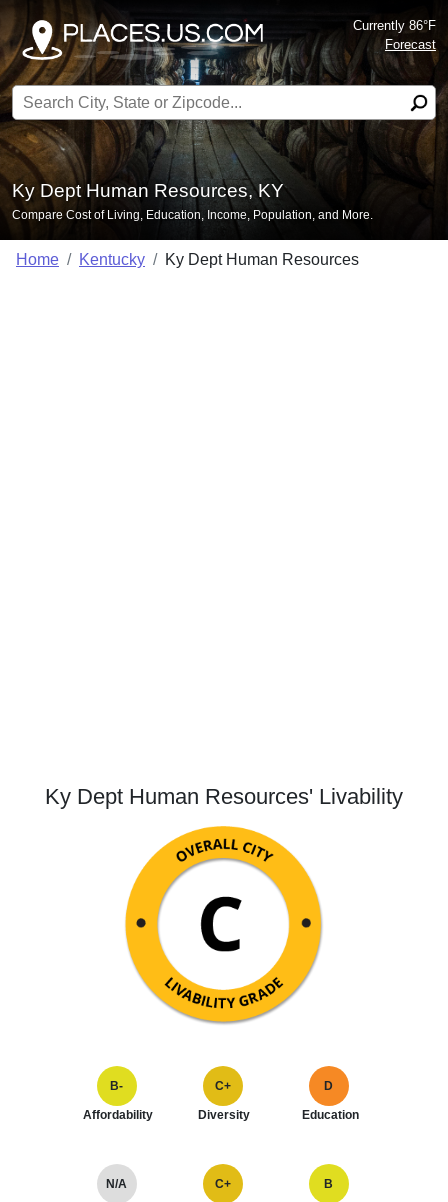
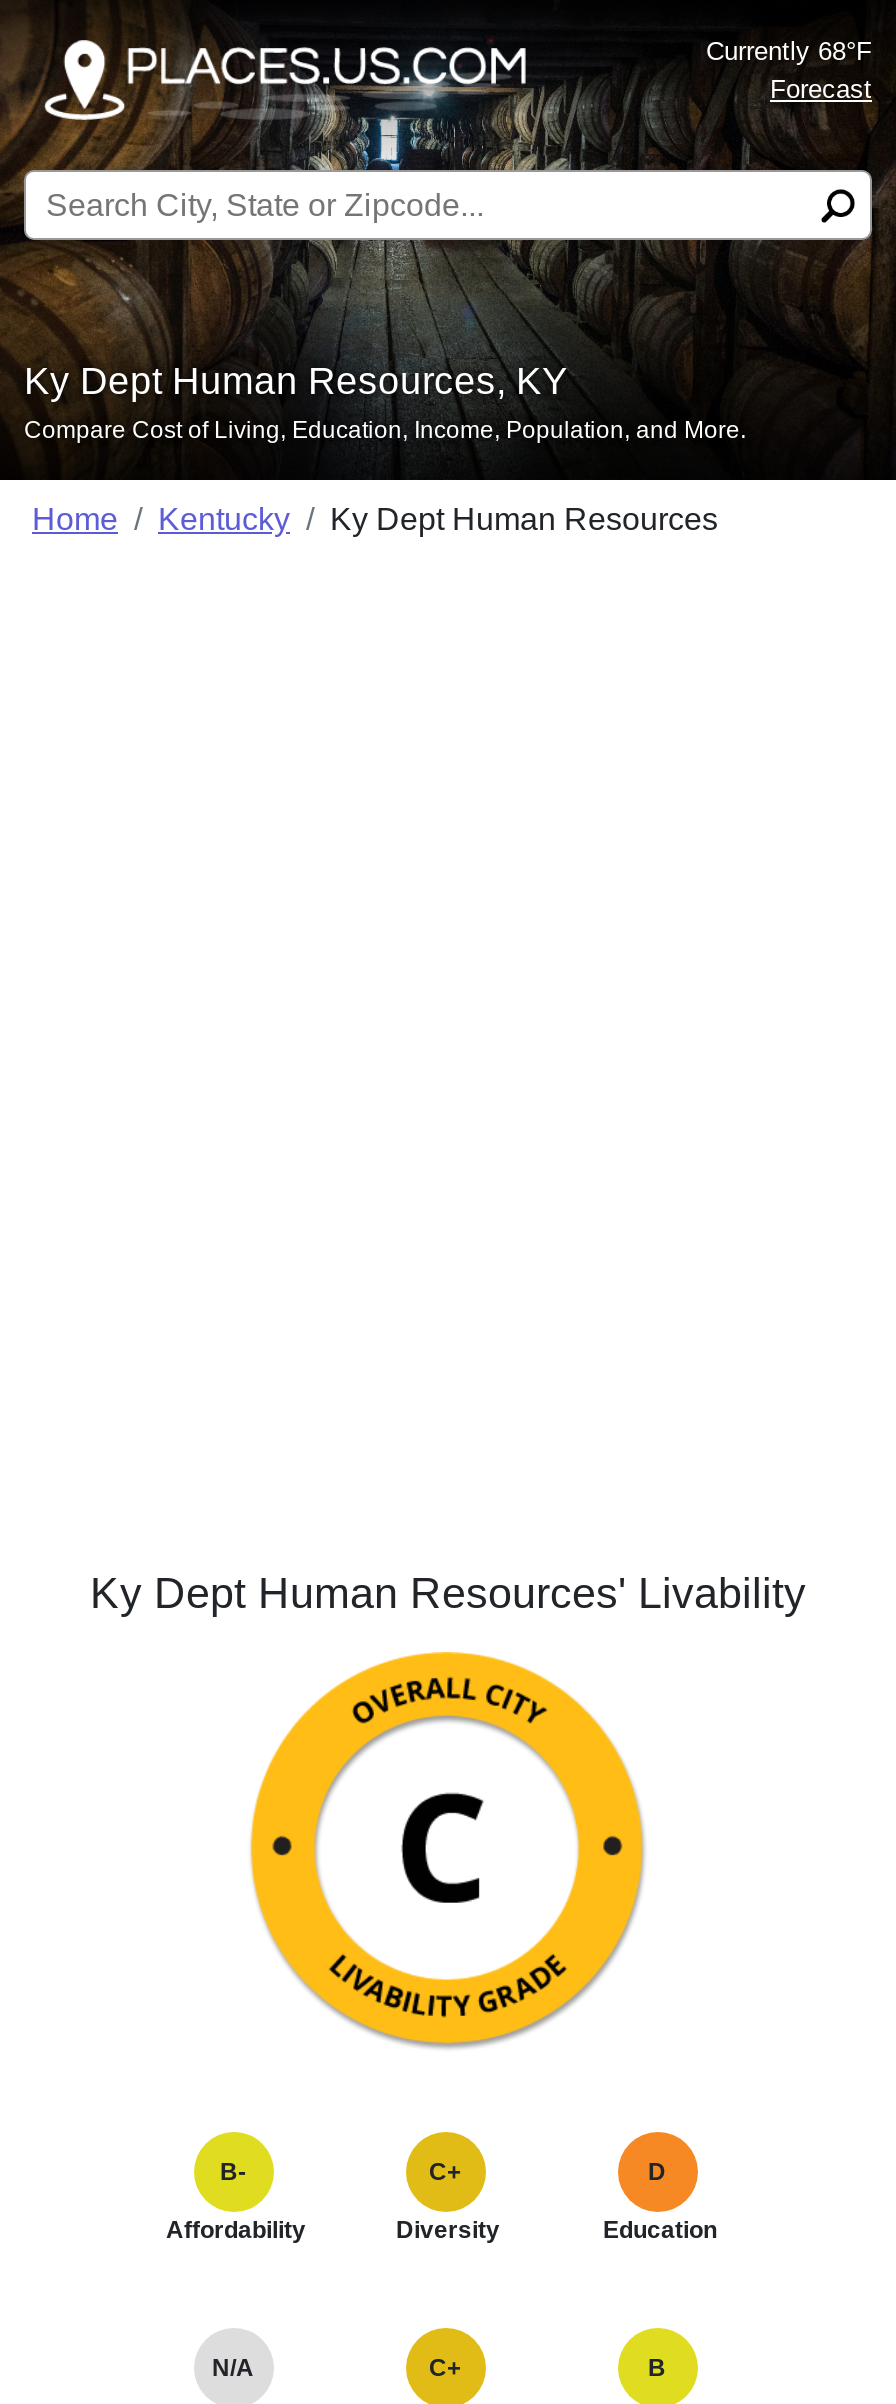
[353,18,436,33] Currently 86°F -> [706,36,872,66] Currently 68°F

